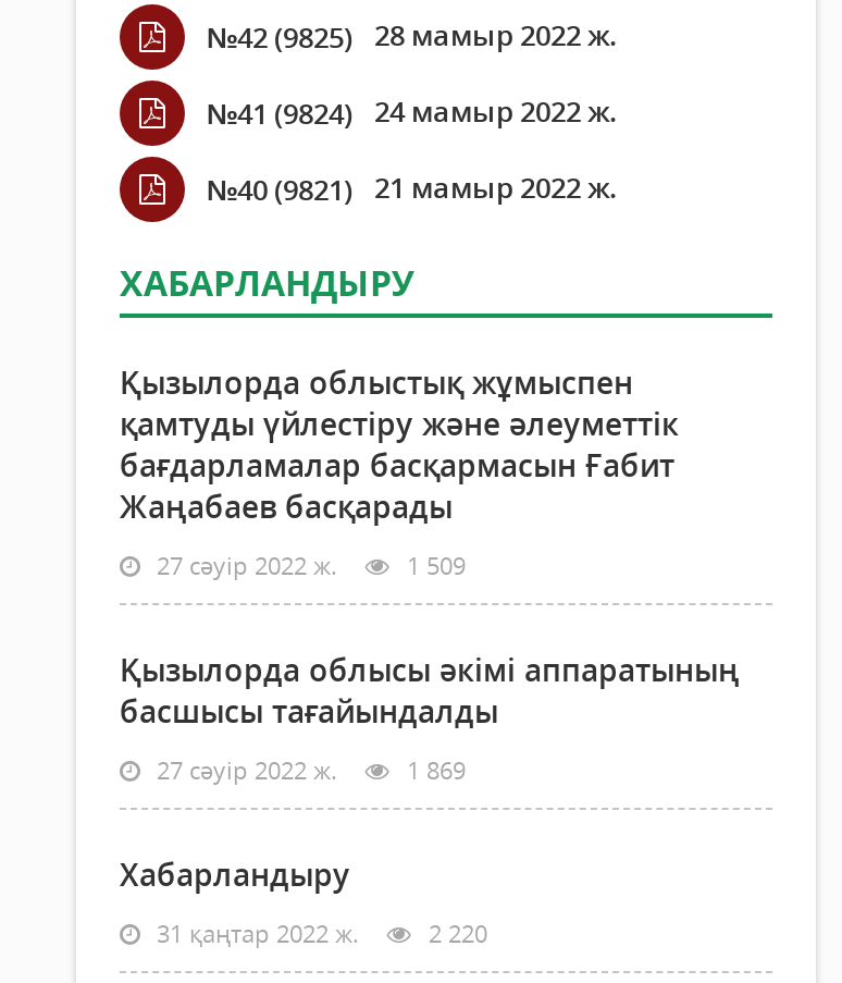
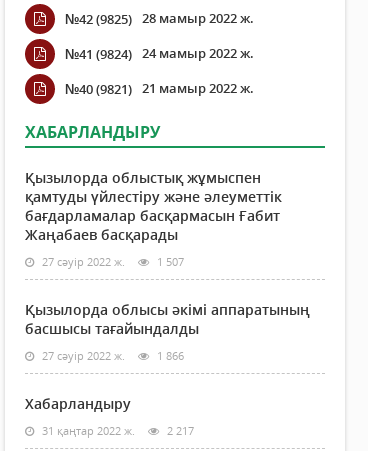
[150,549,466,582] 27 сәуір 2022 ж. 1 509 -> [39,254,184,269] 27 сәуір 2022 ж. 1 507
[150,754,466,786] 27 сәуір 2022 ж. 1 869 -> [39,348,184,363] 27 сәуір 2022 ж. 1 866
[150,917,487,949] 31 қаңтар 2022 ж. 2 220 -> [39,423,194,438] 31 қаңтар 2022 ж. 2 217

